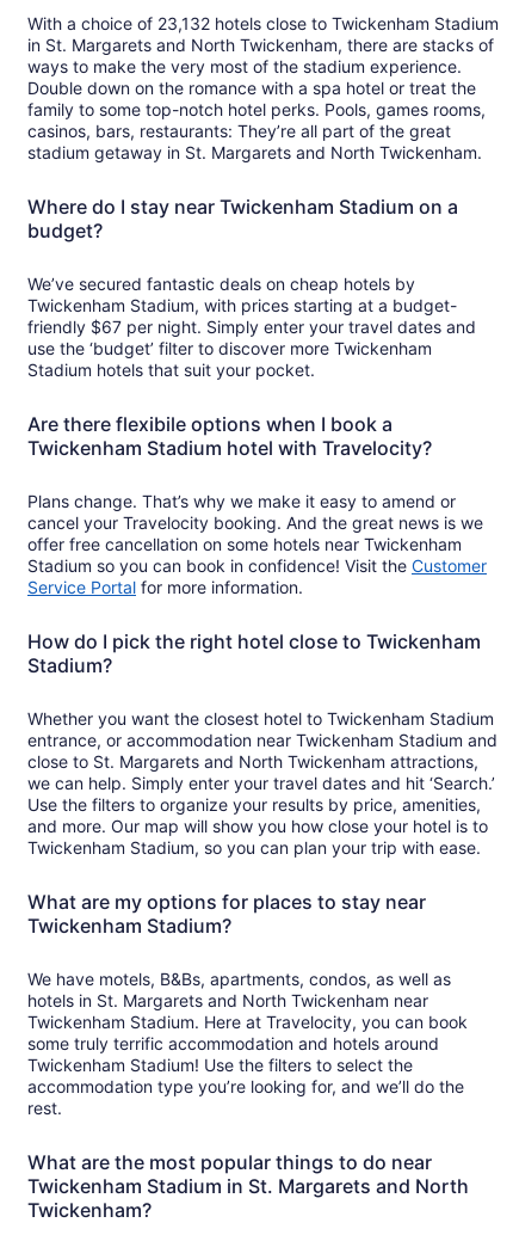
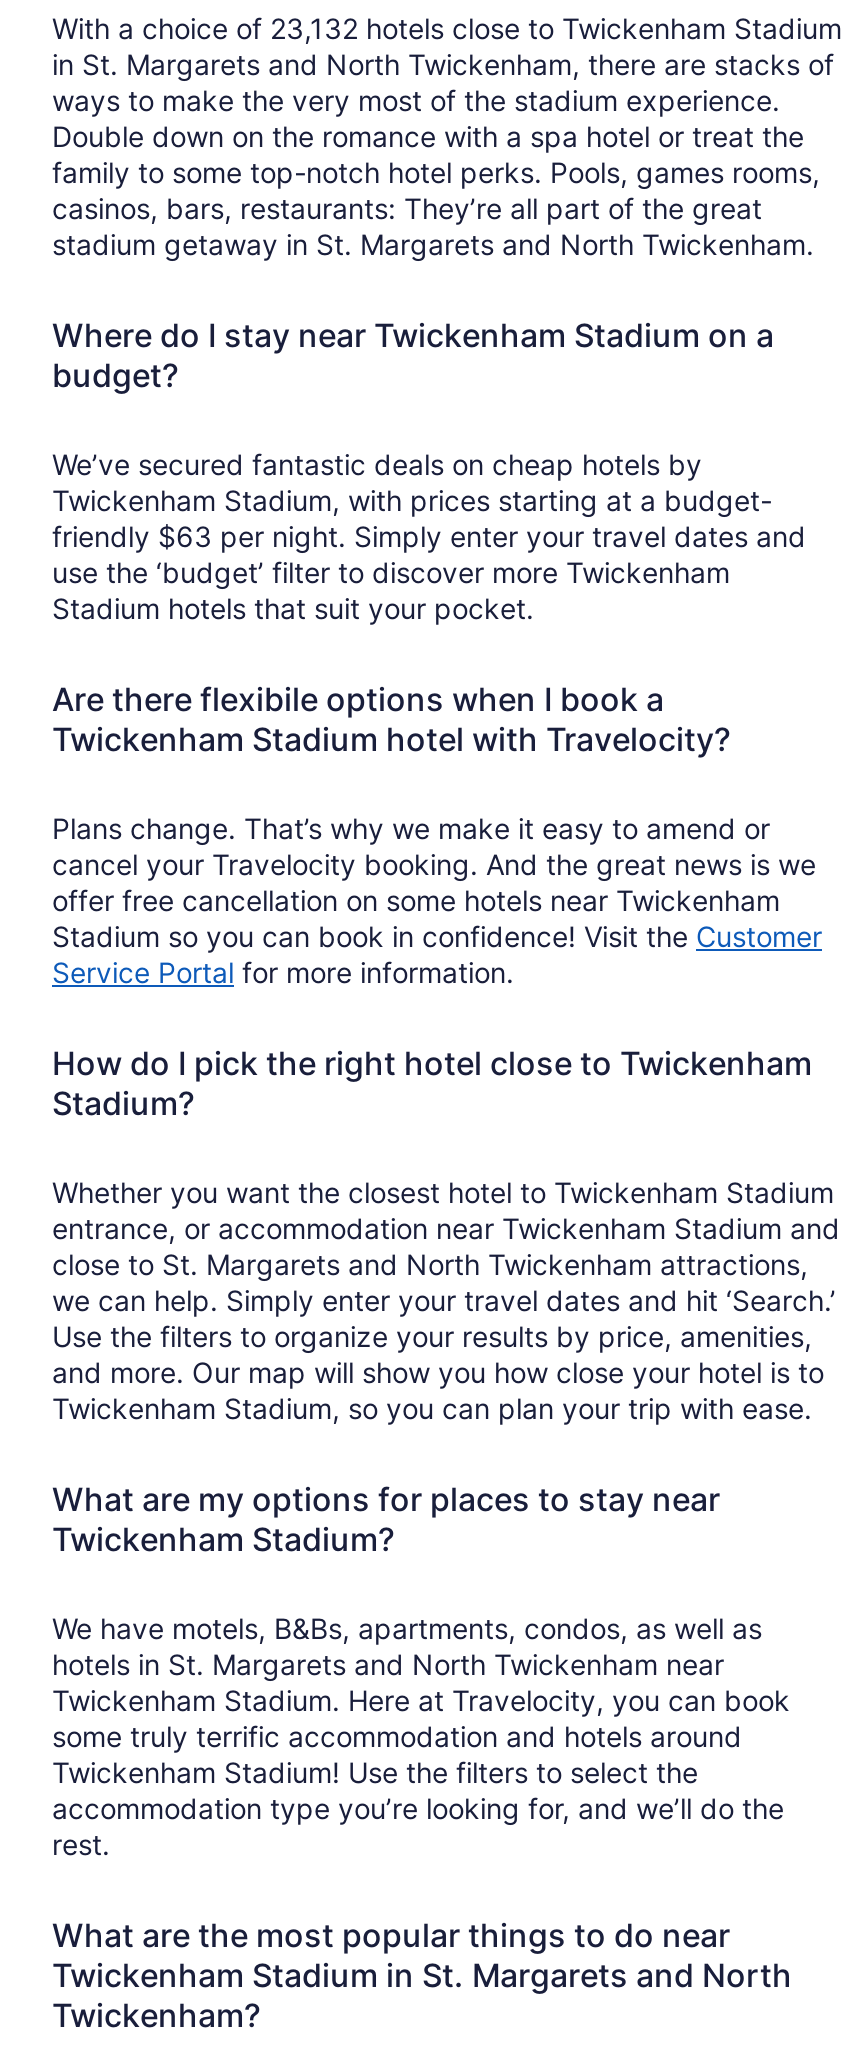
[27,316,476,337] friendly $67 per night. Simply enter your travel dates and -> [52,519,806,553] friendly $63 per night. Simply enter your travel dates and

